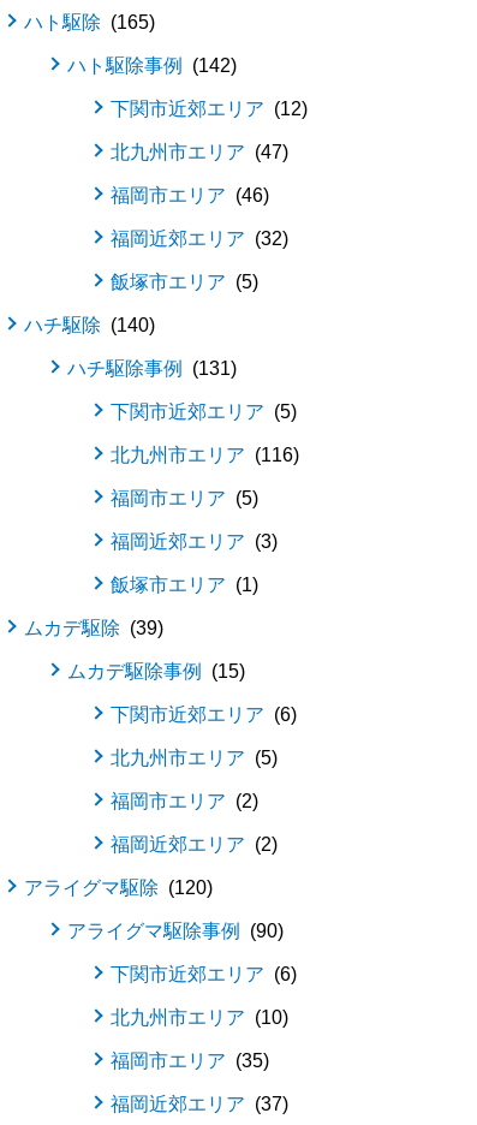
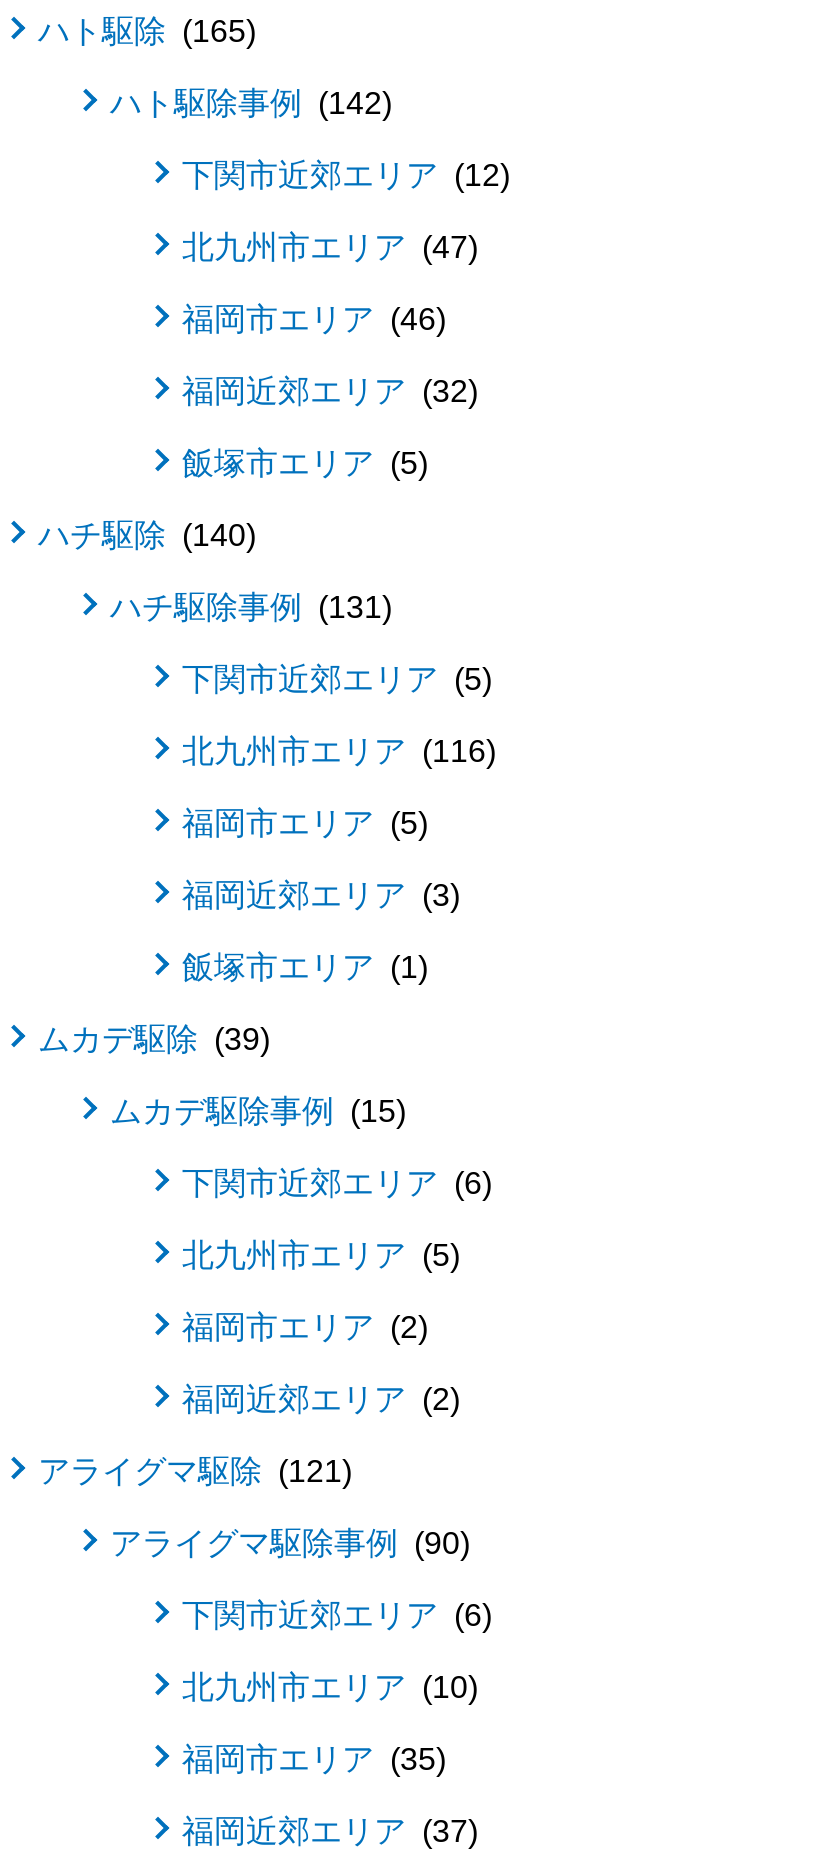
[24,877,207,898] アライグマ駆除 120 -> [38,1454,342,1488] アライグマ駆除 121

